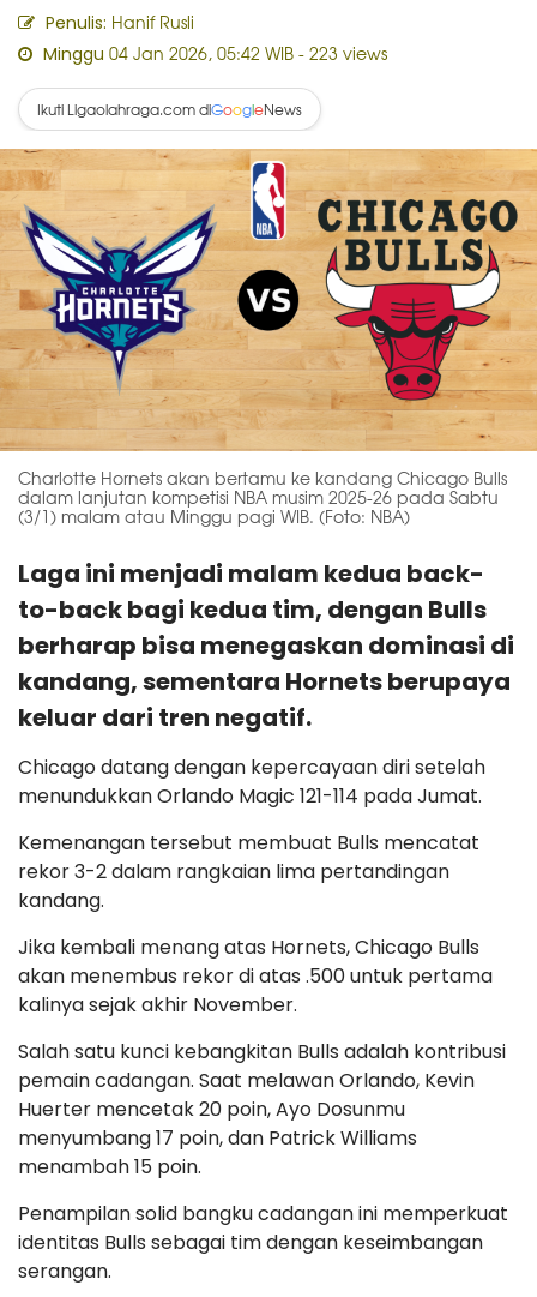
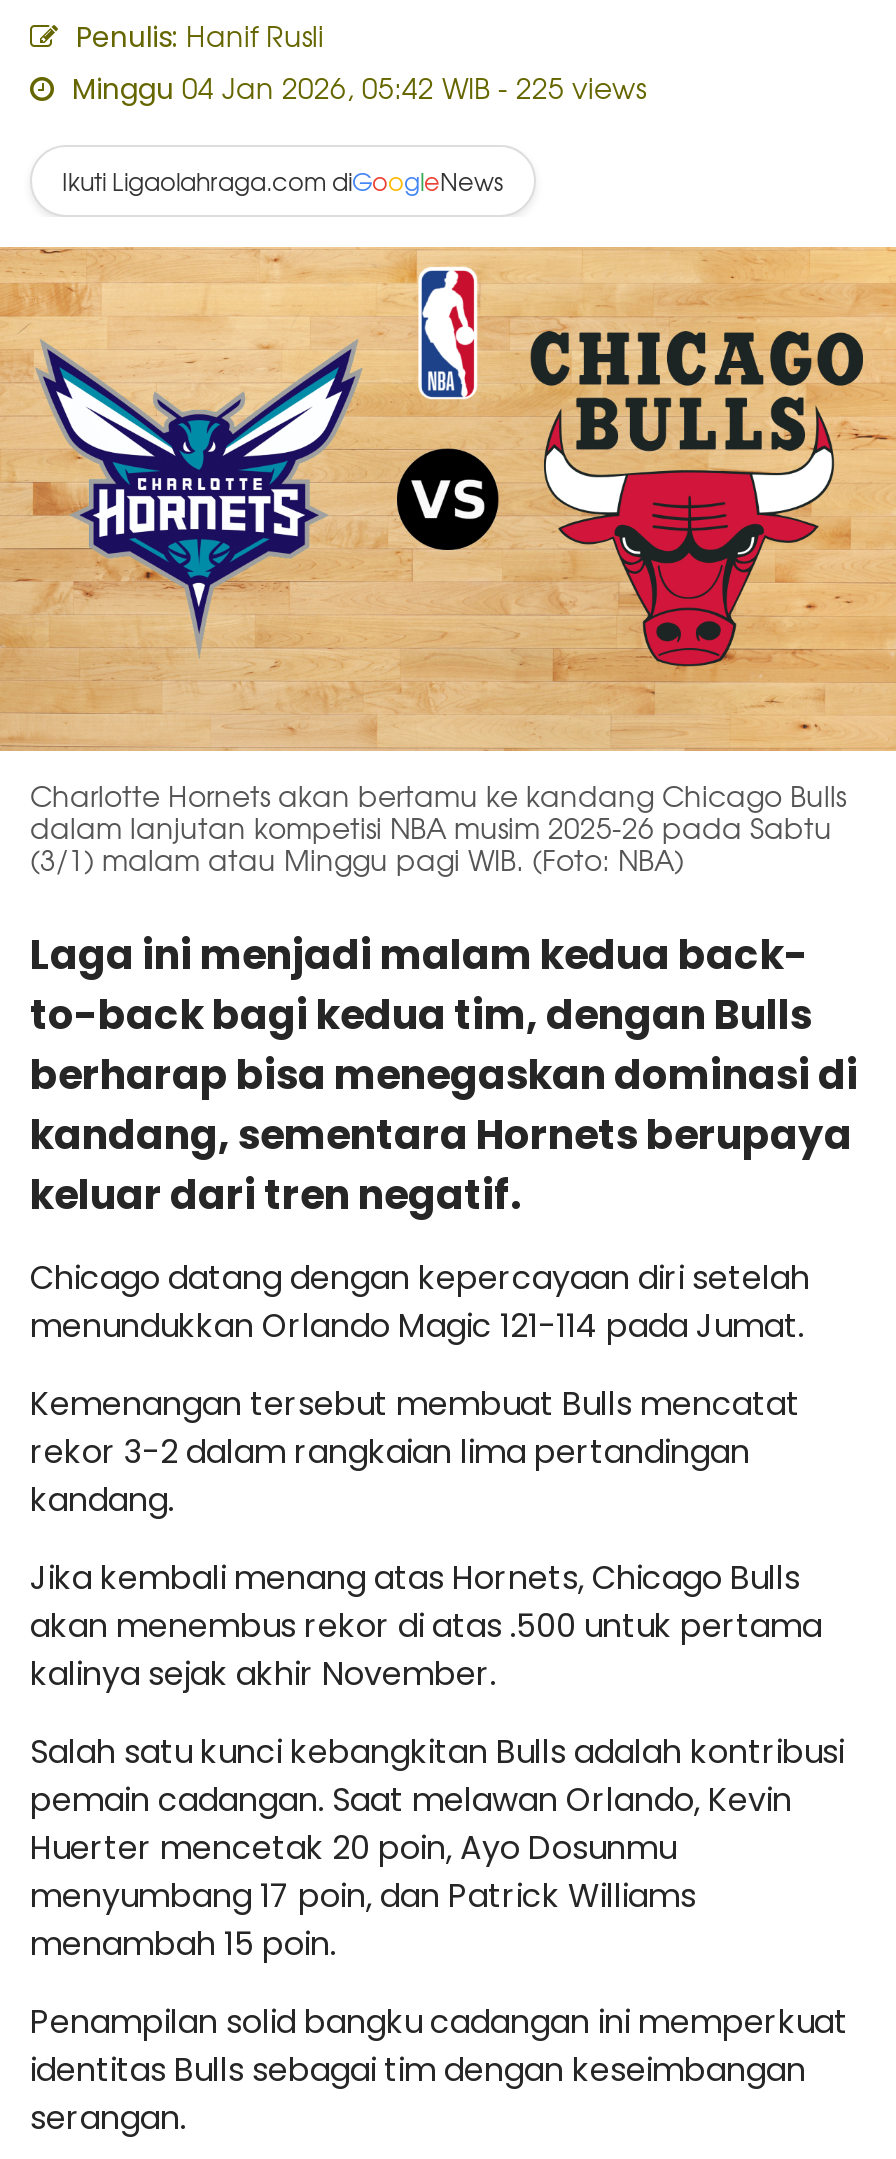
[38,41,387,65] Minggu 04 Jan 2026, 05:42 WIB - 223 views -> [64,67,646,107] Minggu 04 Jan 2026, 05:42 WIB - 225 views

